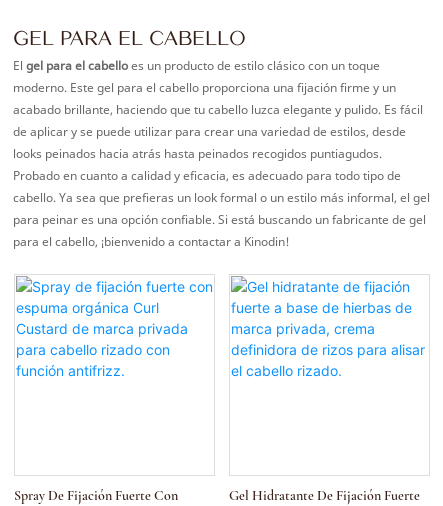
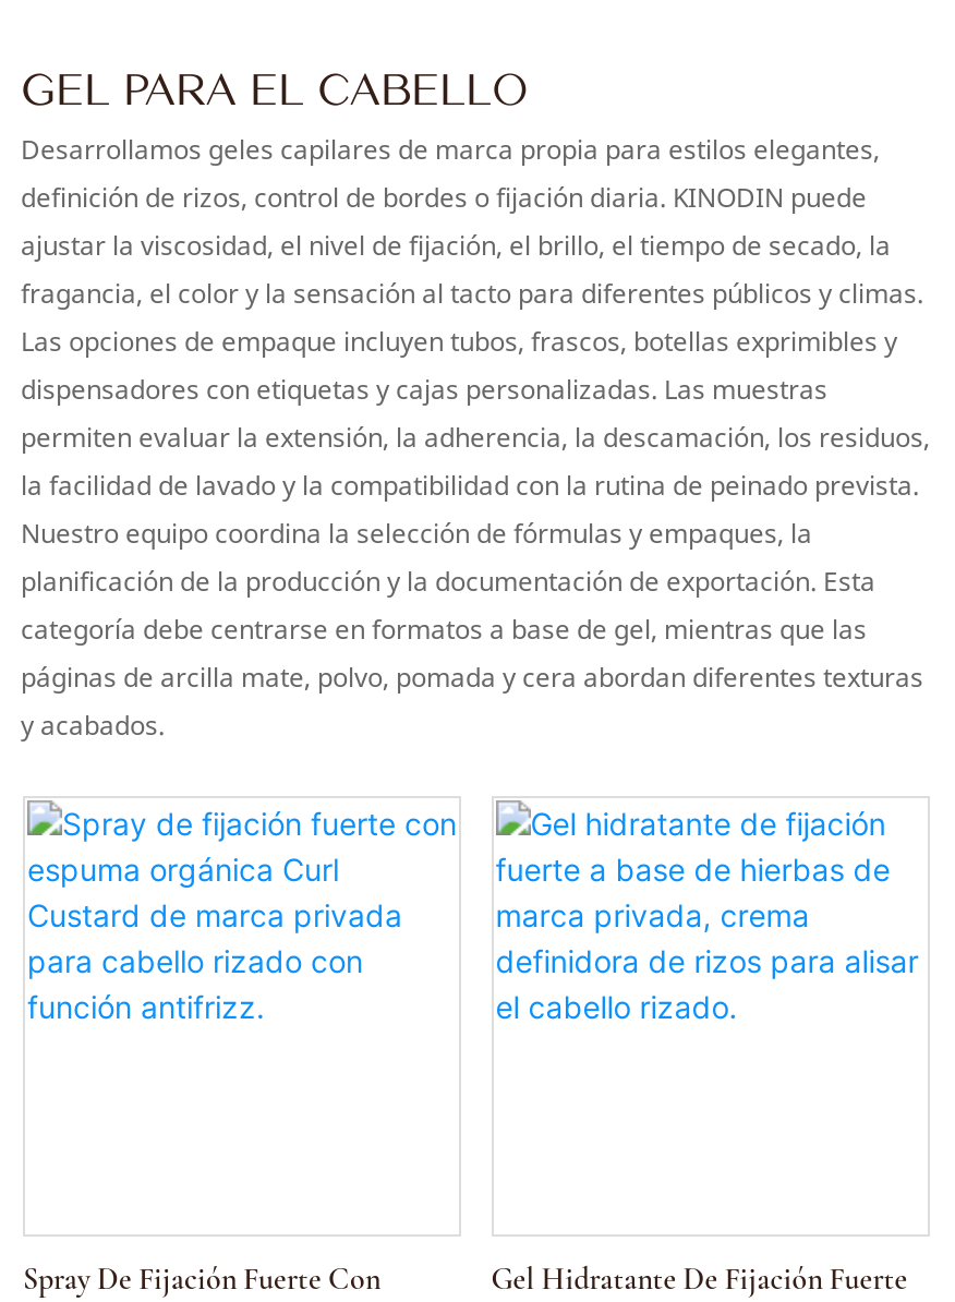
[13,57,430,250] El gel para el cabello es un producto de estilo clásico con un toque | moderno. Este gel para el cabello proporciona una fijación firme y un | acabado brillante, haciendo que tu cabello luzca elegante y pulido. Es fácil | de aplicar y se puede utilizar para crear una variedad de estilos, desde | looks peinados hacia atrás hasta peinados recogidos puntiagudos. | Probado en cuanto a calidad y eficacia, es adecuado para todo tipo de | cabello. Ya sea que prefieras un look formal o un estilo más informal, el gel | para peinar es una opción confiable. Si está buscando un fabricante de gel | para el cabello, ¡bienvenido a contactar a Kinodin! -> [21,132,930,744] Desarrollamos geles capilares de marca propia para estilos elegantes, | definición de rizos, control de bordes o fijación diaria. KINODIN puede | ajustar la viscosidad, el nivel de fijación, el brillo, el tiempo de secado, la | fragancia, el color y la sensación al tacto para diferentes públicos y climas. | Las opciones de empaque incluyen tubos, frascos, botellas exprimibles y | dispensadores con etiquetas y cajas personalizadas. Las muestras | permiten evaluar la extensión, la adherencia, la descamación, los residuos, | la facilidad de lavado y la compatibilidad con la rutina de peinado prevista. | Nuestro equipo coordina la selección de fórmulas y empaques, la | planificación de la producción y la documentación de exportación. Esta | categoría debe centrarse en formatos a base de gel, mientras que las | páginas de arcilla mate, polvo, pomada y cera abordan diferentes texturas | y acabados.

